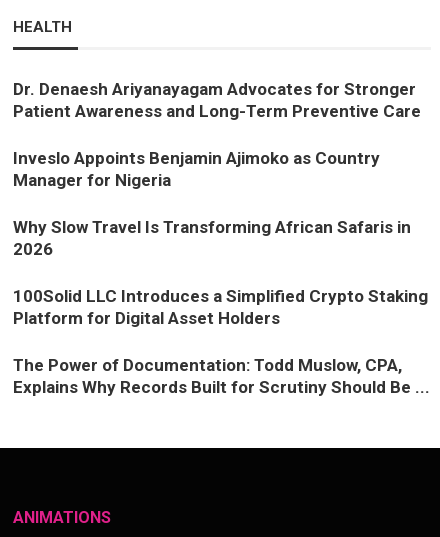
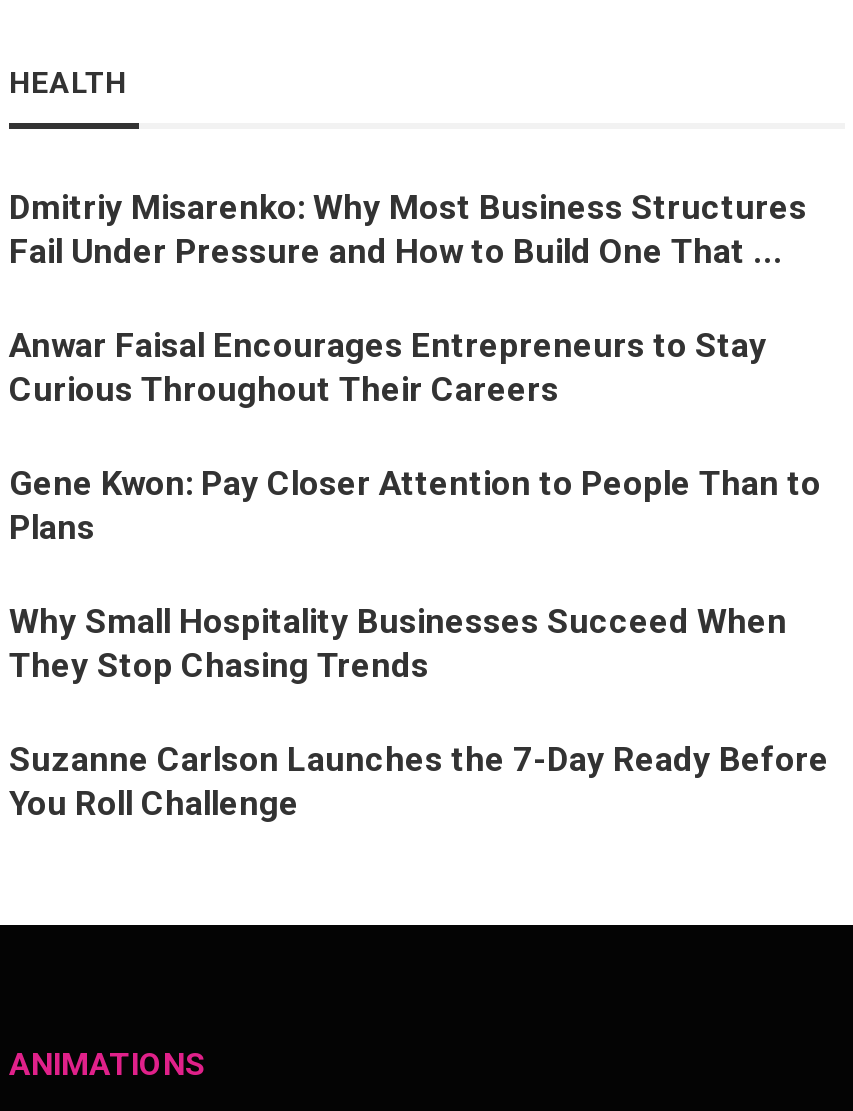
[13,79,421,121] Dr. Denaesh Ariyanayagam Advocates for Stronger | Patient Awareness and Long-Term Preventive Care -> [9,187,807,271] Dmitriy Misarenko: Why Most Business Structures | Fail Under Pressure and How to Build One That ...
[13,148,380,190] Inveslo Appoints Benjamin Ajimoko as Country | Manager for Nigeria -> [9,325,767,409] Anwar Faisal Encourages Entrepreneurs to Stay | Curious Throughout Their Careers
[13,217,411,259] Why Slow Travel Is Transforming African Safaris in | 2026 -> [9,463,821,547] Gene Kwon: Pay Closer Attention to People Than to | Plans
[13,286,428,328] 100Solid LLC Introduces a Simplified Crypto Staking | Platform for Digital Asset Holders -> [9,601,787,685] Why Small Hospitality Businesses Succeed When | They Stop Chasing Trends
[13,355,430,397] The Power of Documentation: Todd Muslow, CPA, | Explains Why Records Built for Scrutiny Should Be ... -> [9,739,829,823] Suzanne Carlson Launches the 7-Day Ready Before | You Roll Challenge

